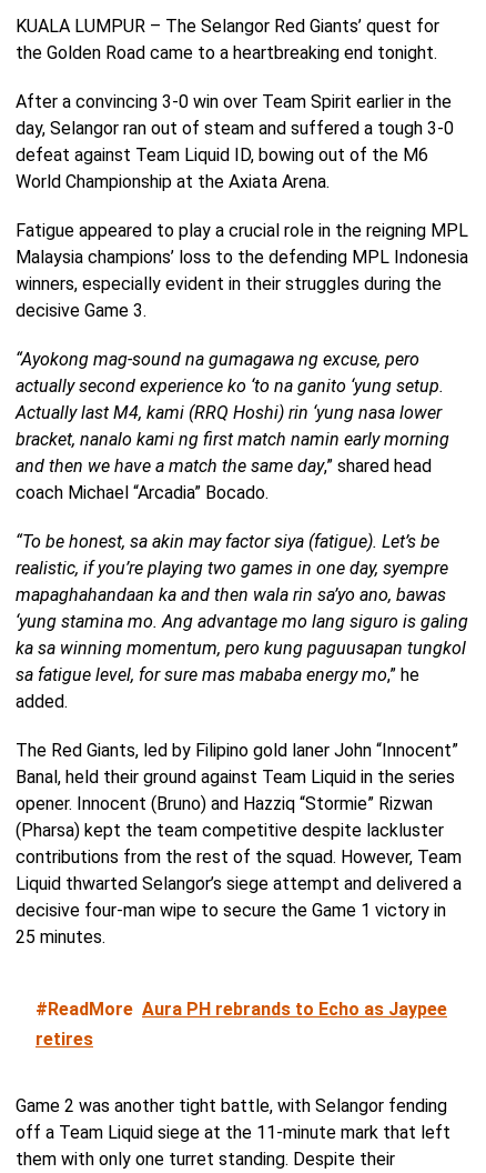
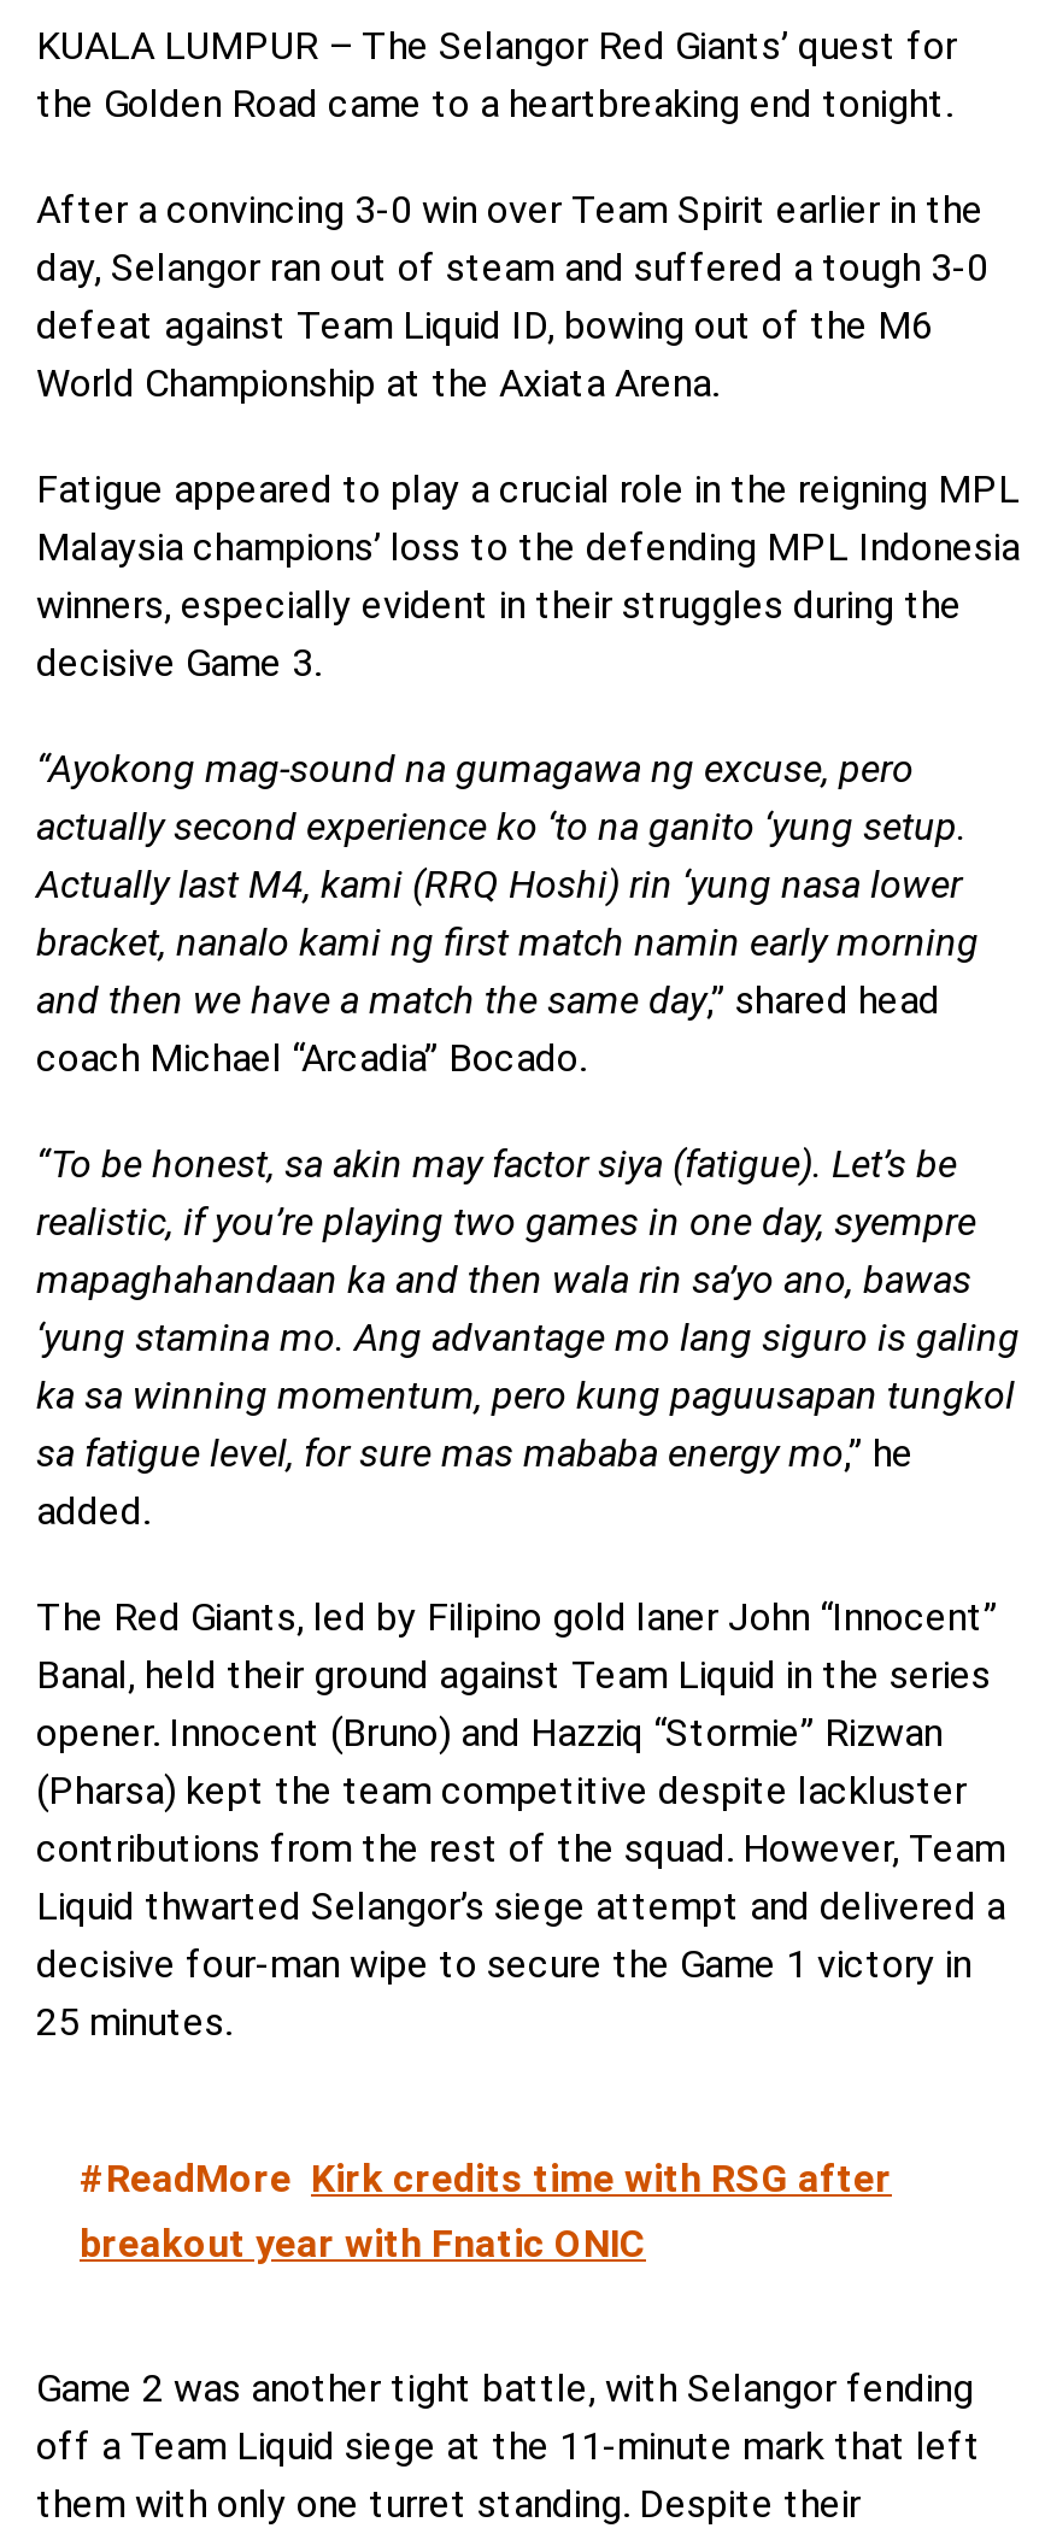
[36,999,447,1050] #ReadMore Aura PH rebrands to Echo as Jaypee | retires -> [80,2156,892,2267] #ReadMore Kirk credits time with RSG after | breakout year with Fnatic ONIC

